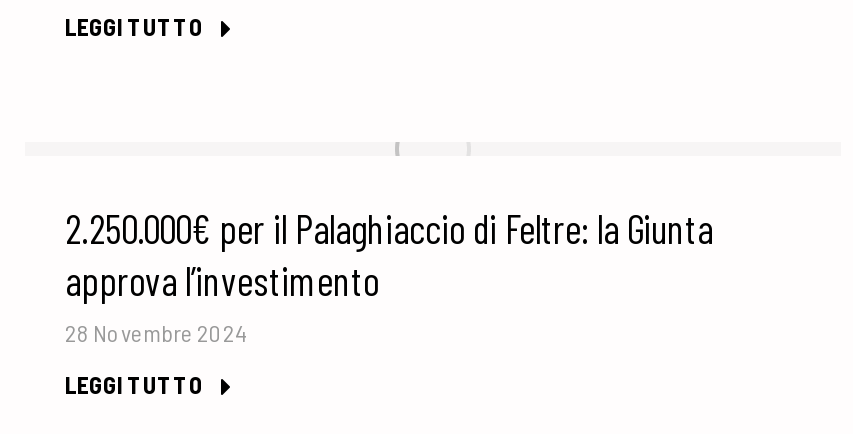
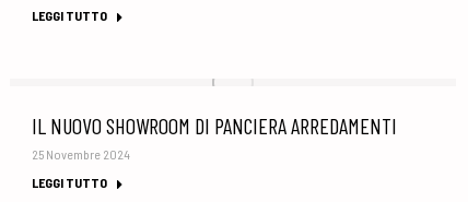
[65,204,713,346] 2.250.000€ per il Palaghiaccio di Feltre: la Giunta | approva l’investimento | 28 Novembre 2024 -> [32,113,397,162] IL NUOVO SHOWROOM DI PANCIERA ARREDAMENTI | 25 Novembre 2024

